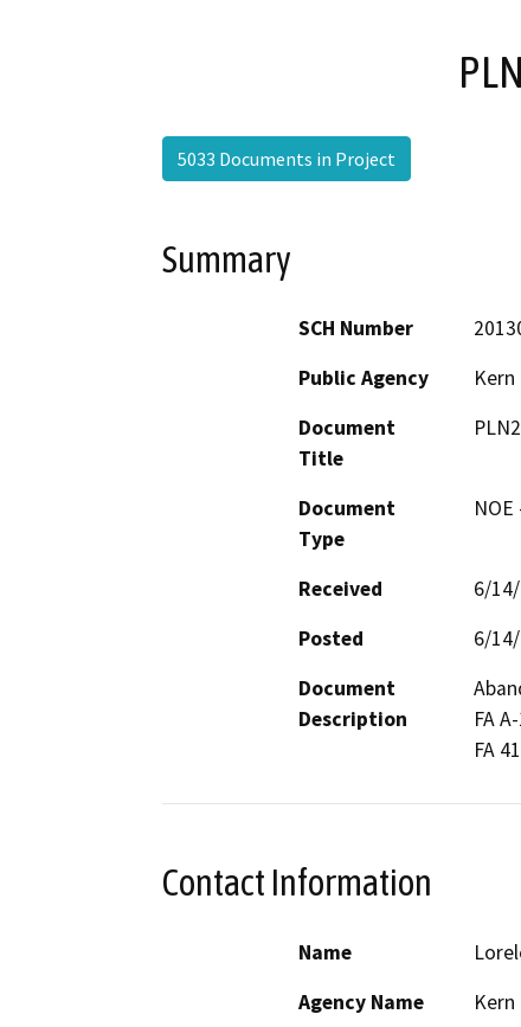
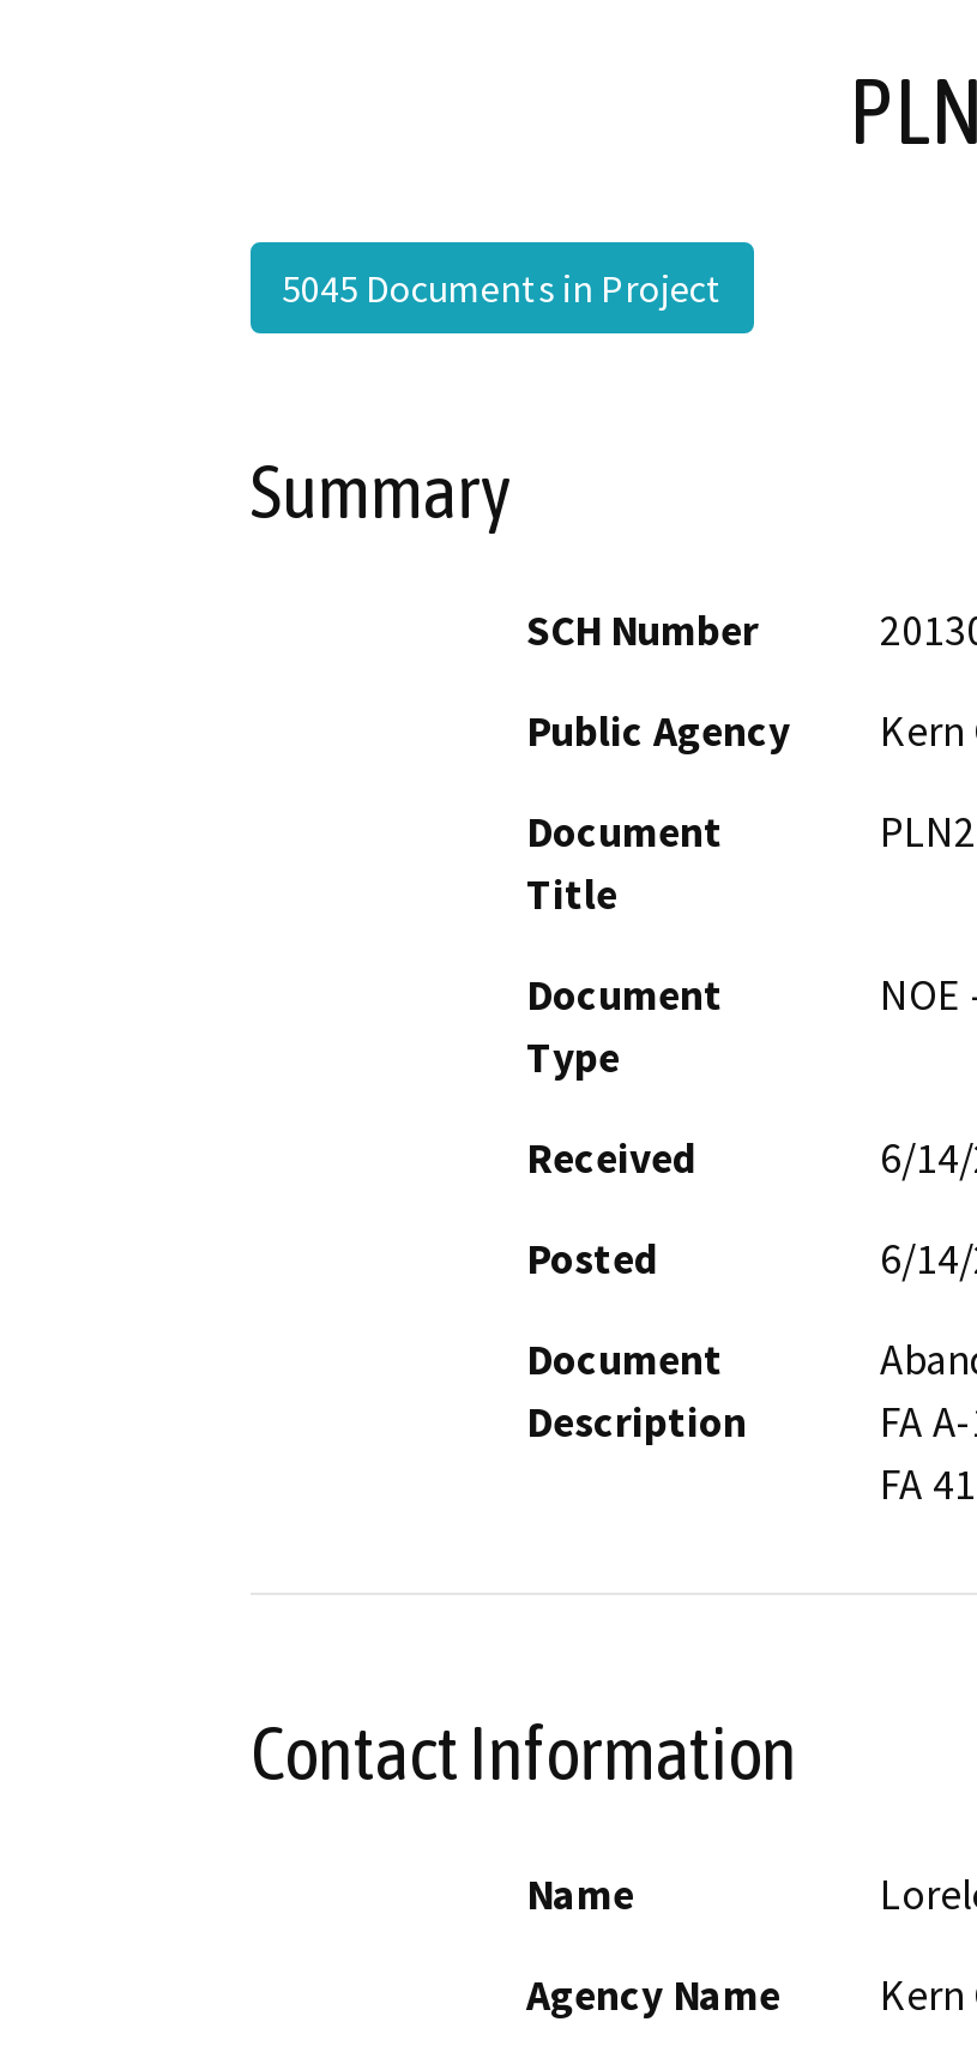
[178,146,395,170] 5033 Documents in Project -> [282,263,723,311] 5045 Documents in Project

